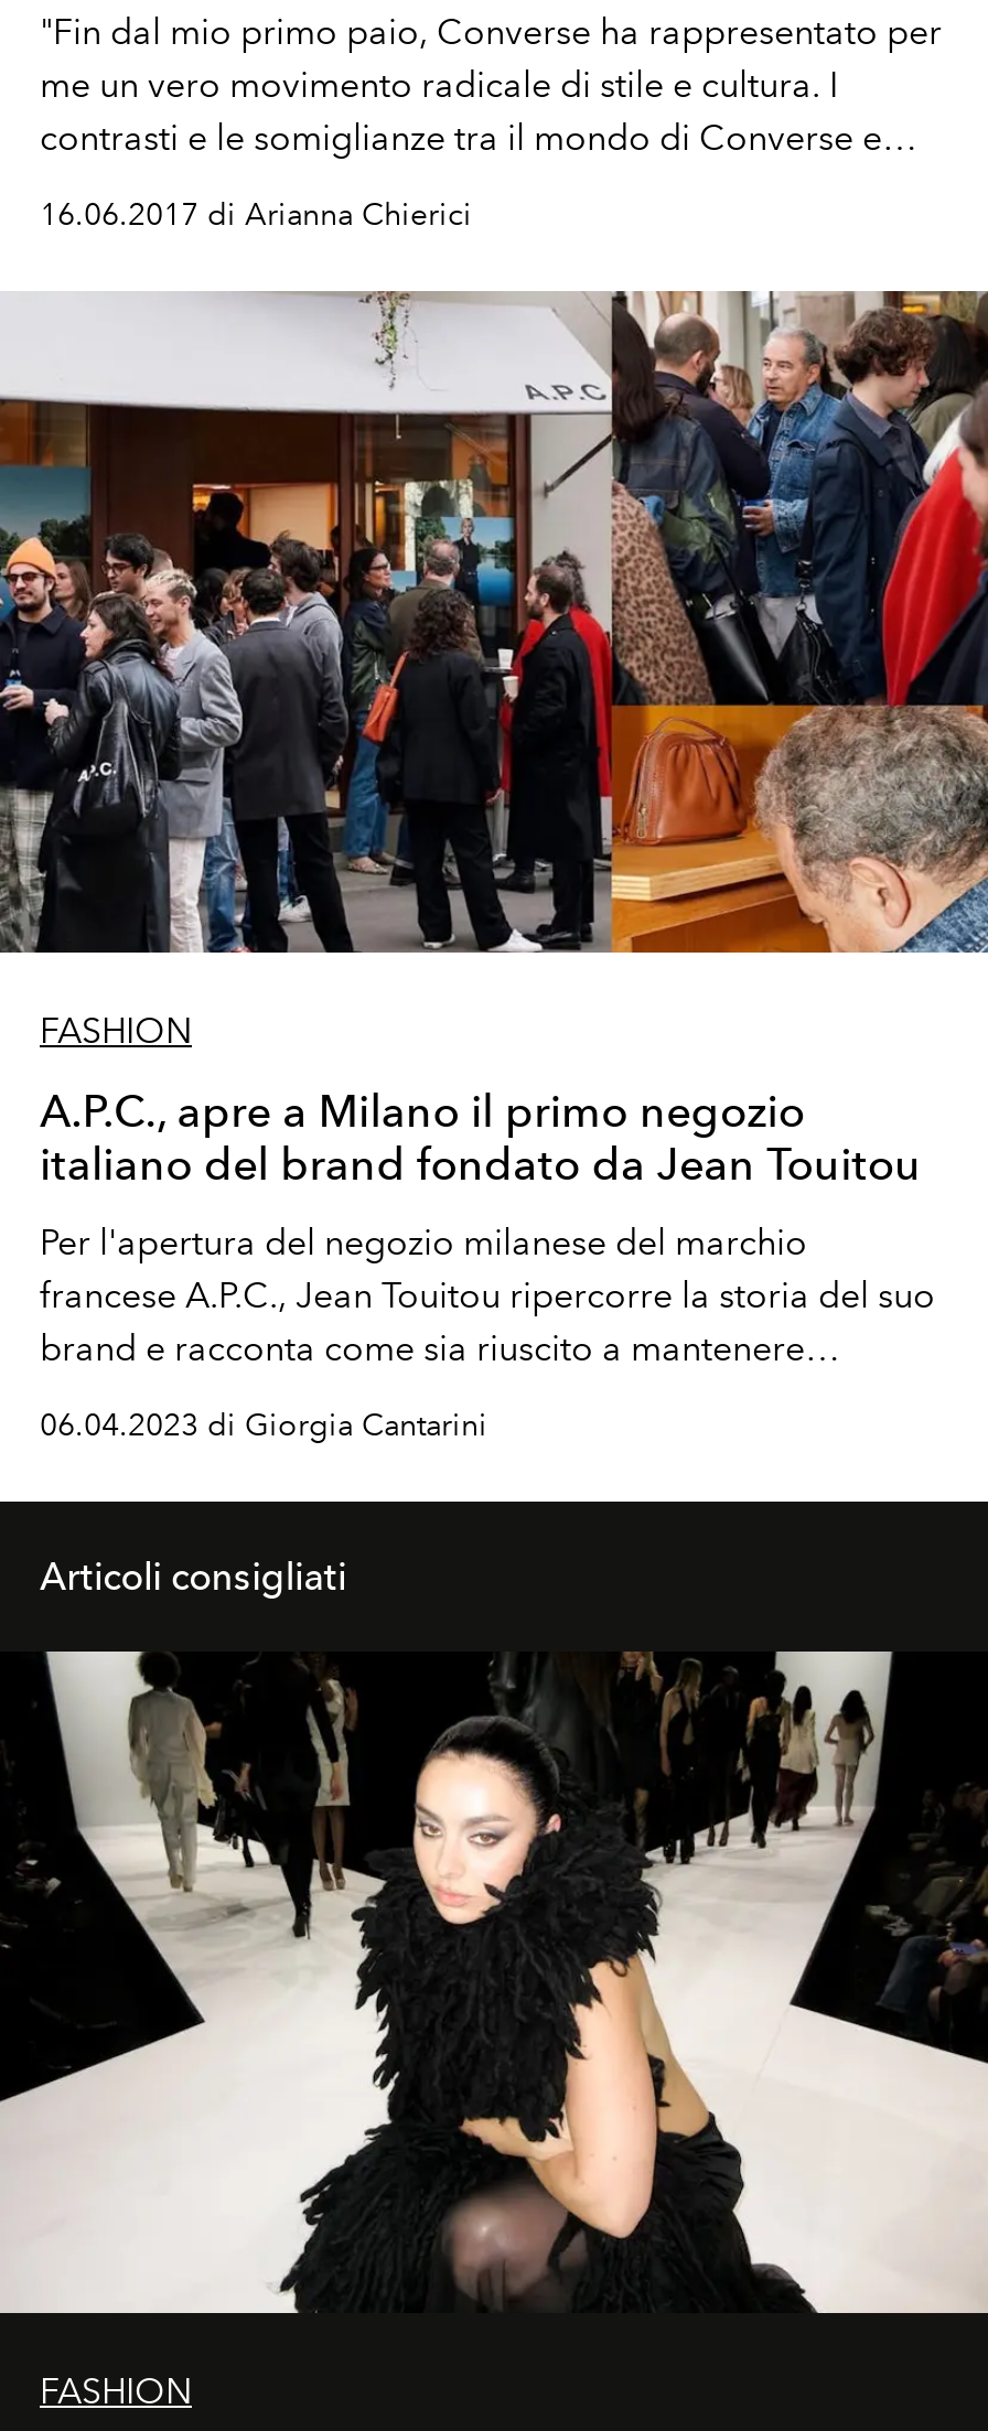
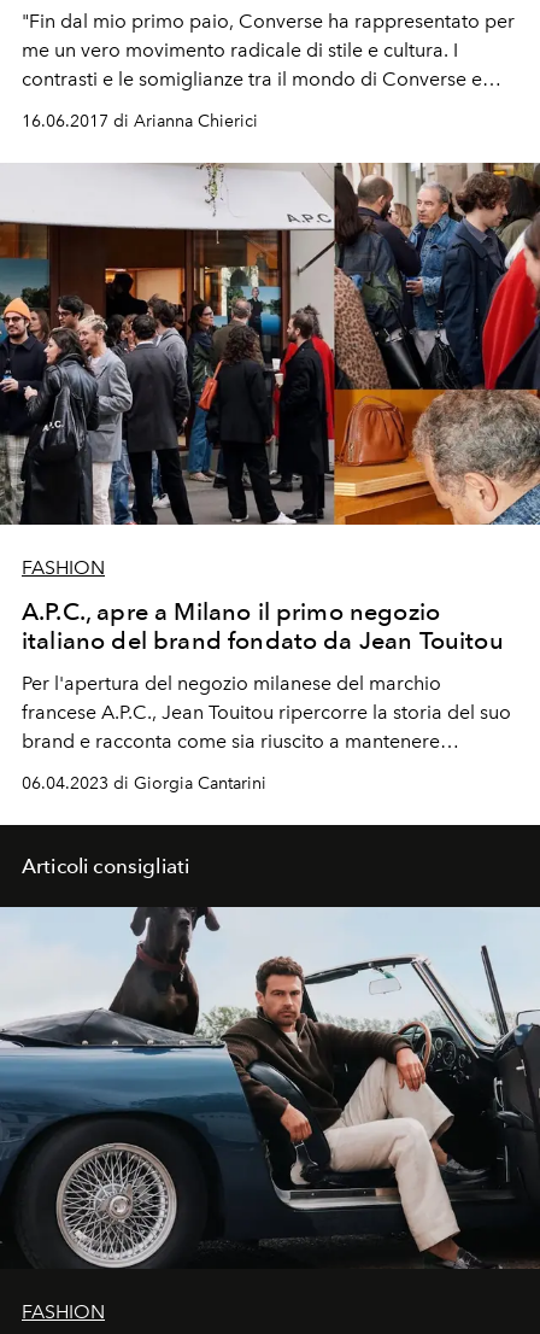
[7,1652,981,2315] [image] -> [4,906,536,1269] [image]

